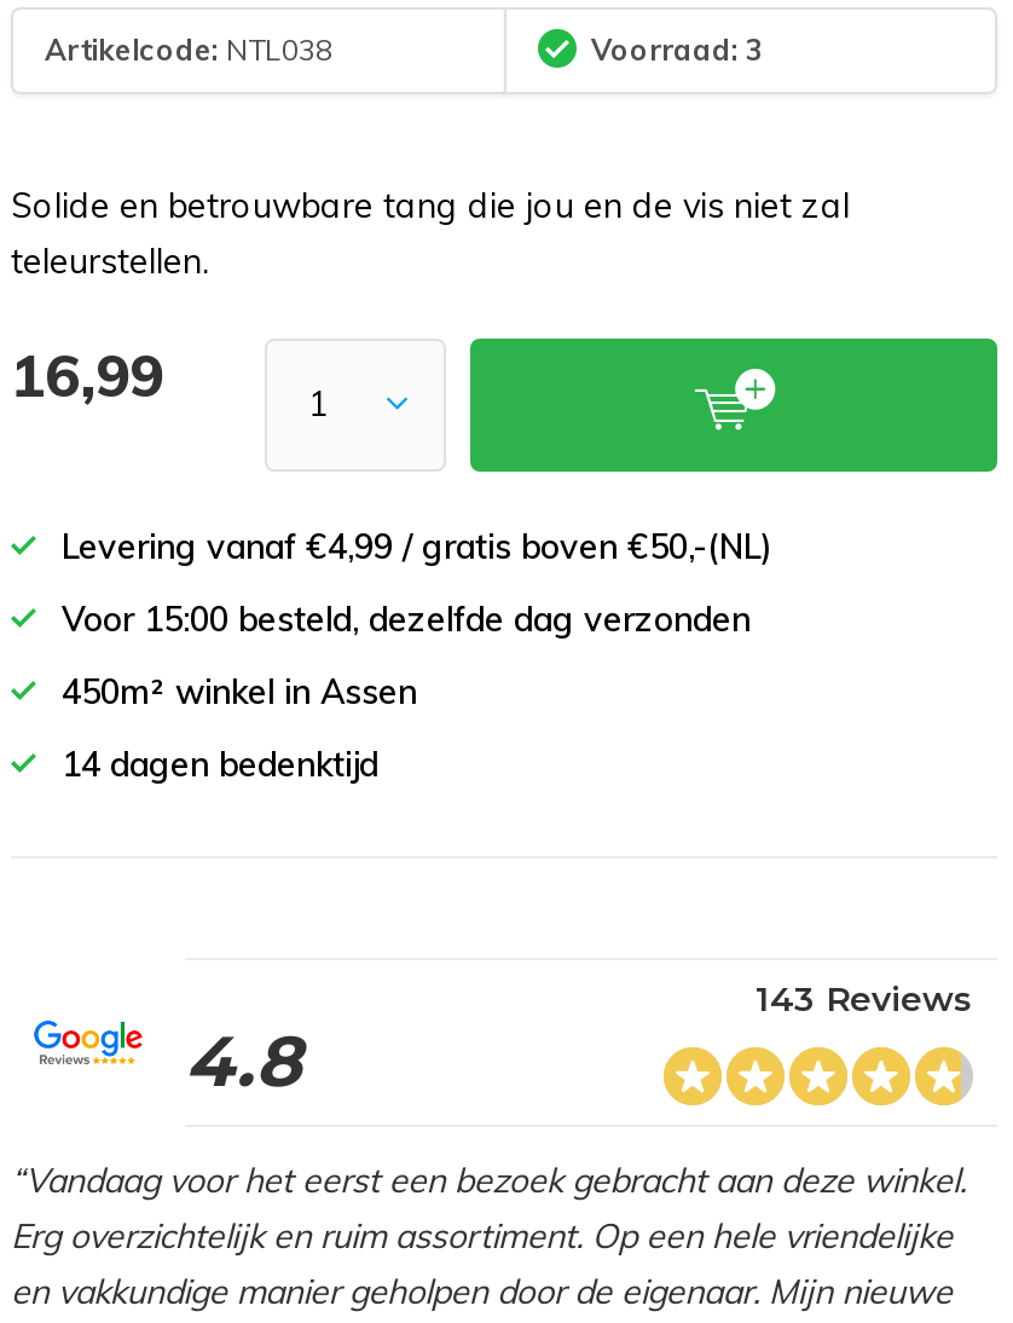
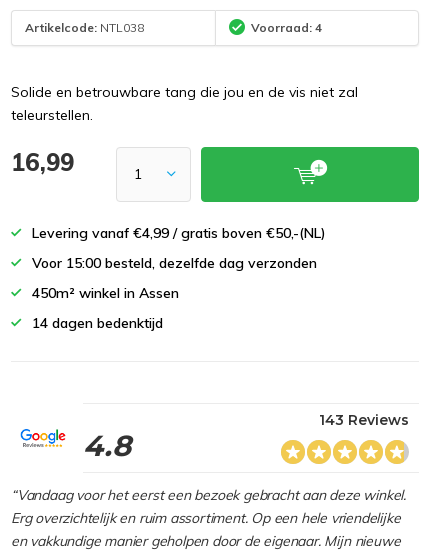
[591,32,763,69] Voorraad: 3 -> [251,20,322,35] Voorraad: 4

